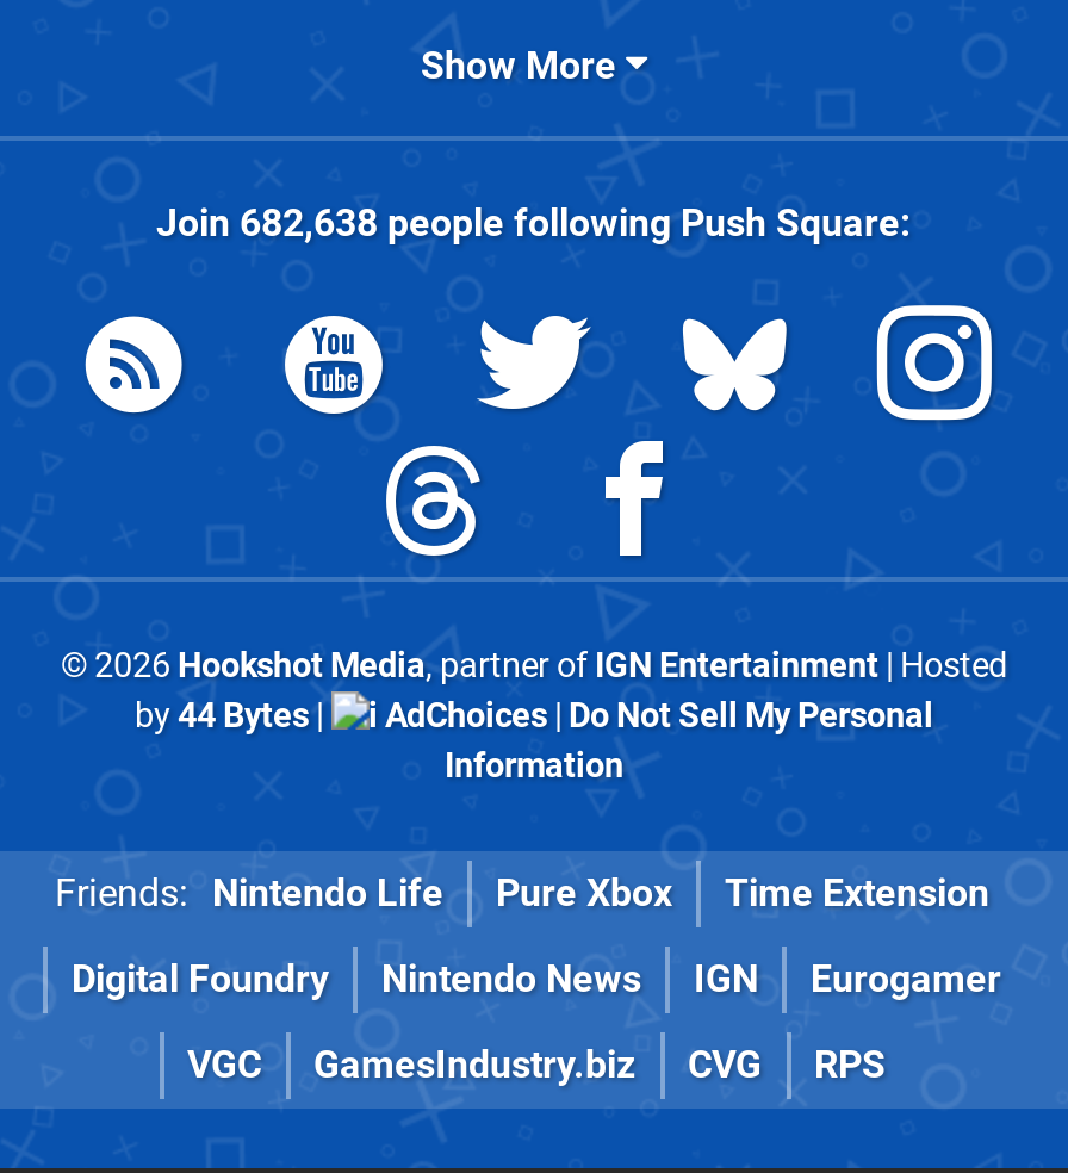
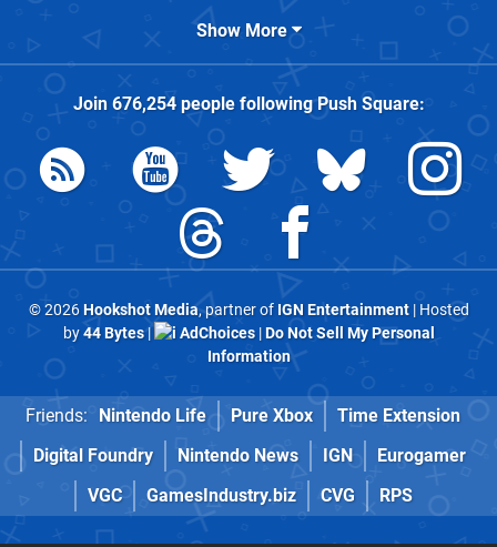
[156,200,912,245] Join 682,638 people following Push Square: -> [73,93,424,114] Join 676,254 people following Push Square:

